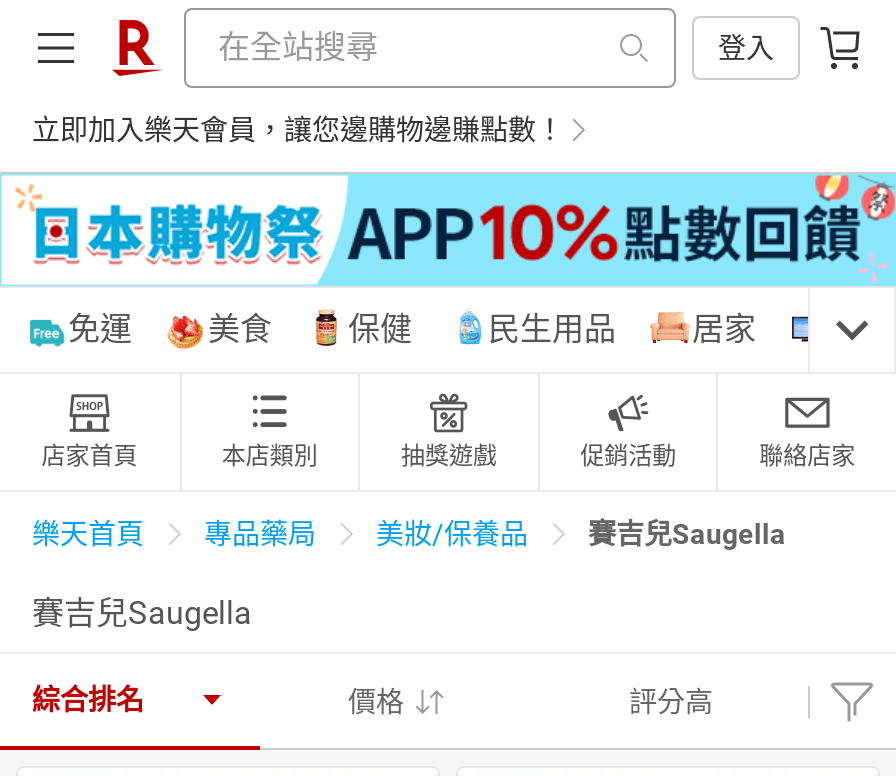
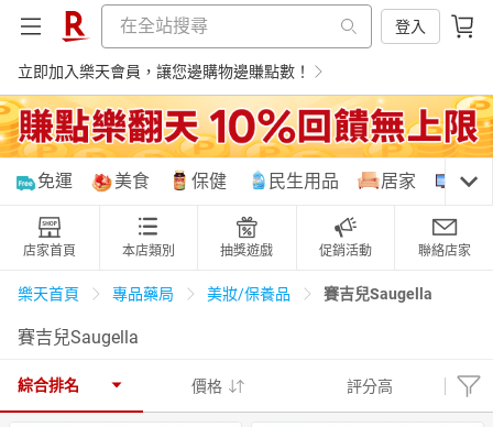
[6,172,890,288] [image] -> [3,95,490,158] [image]

